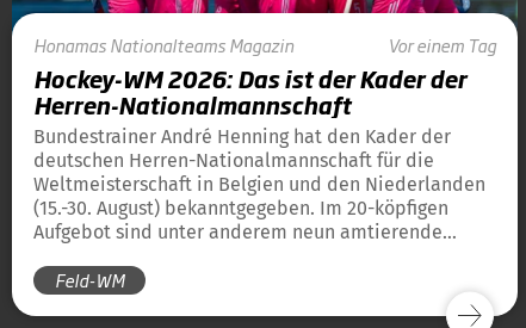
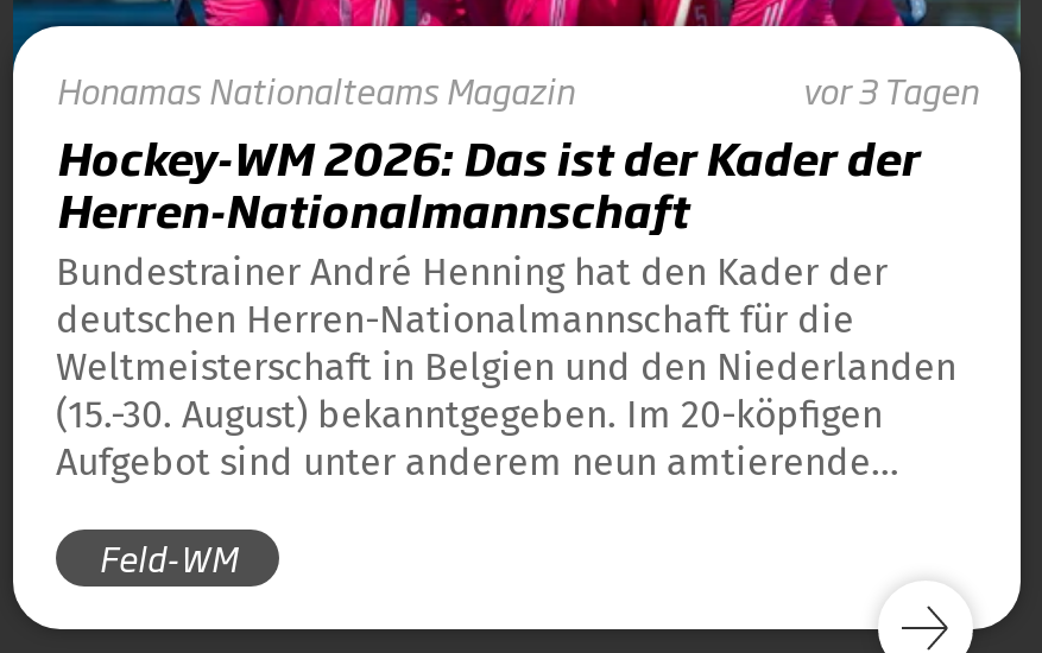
[388,32,496,57] Vor einem Tag -> [802,64,978,114] vor 3 Tagen

